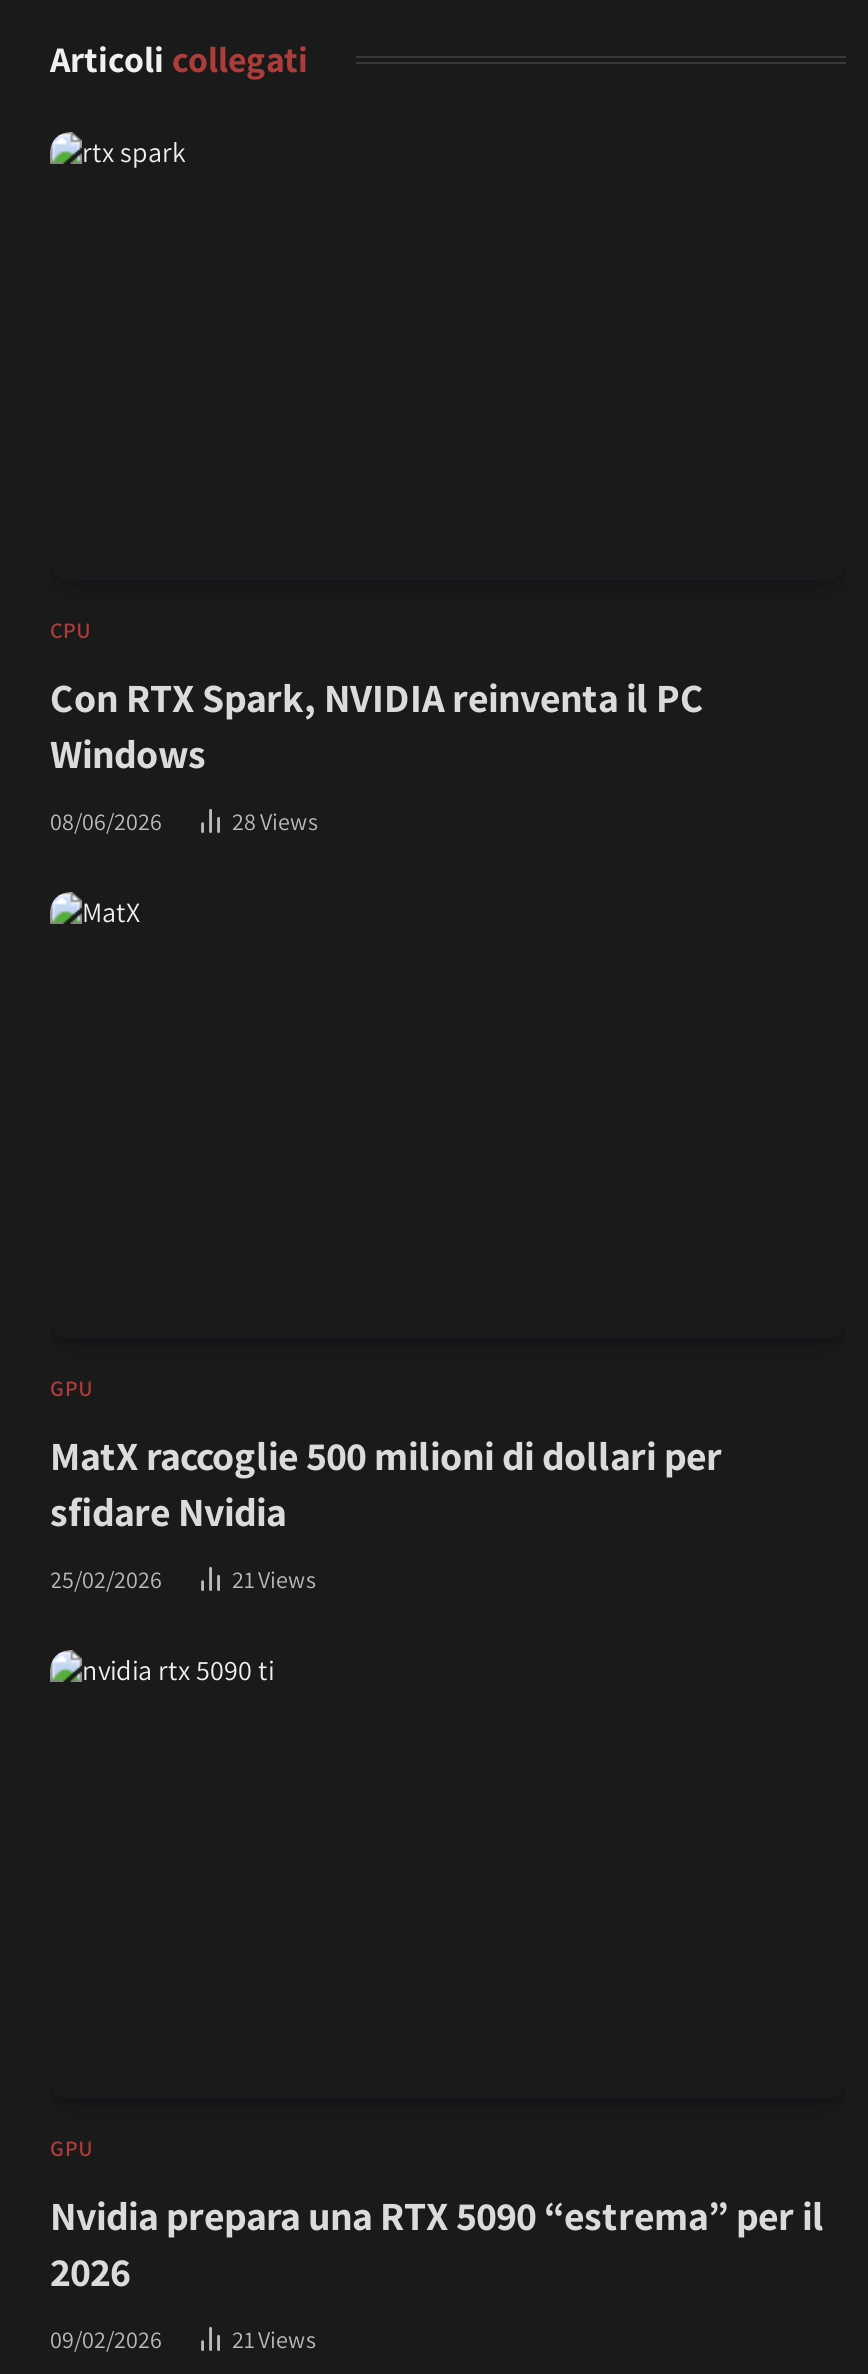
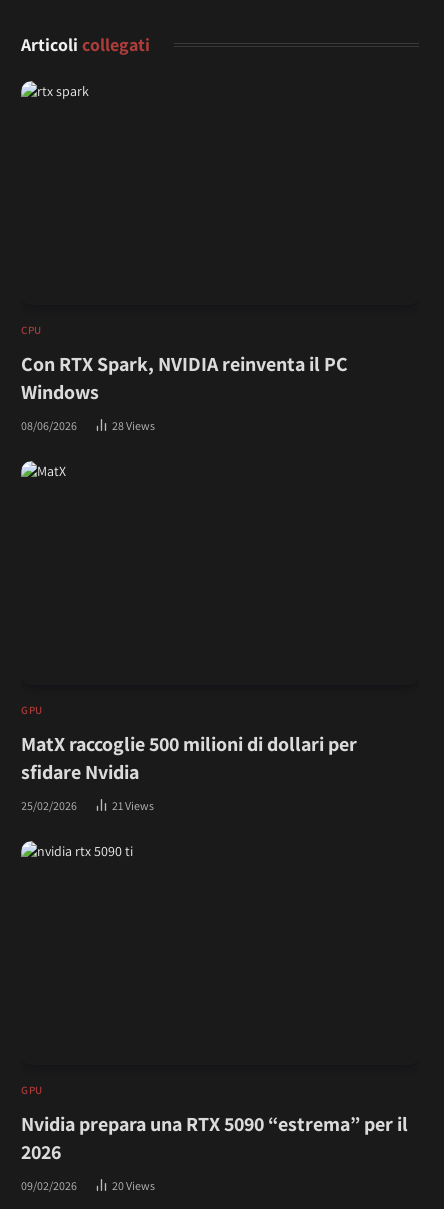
[232,2324,316,2354] 21Views -> [112,1178,155,1193] 20Views

